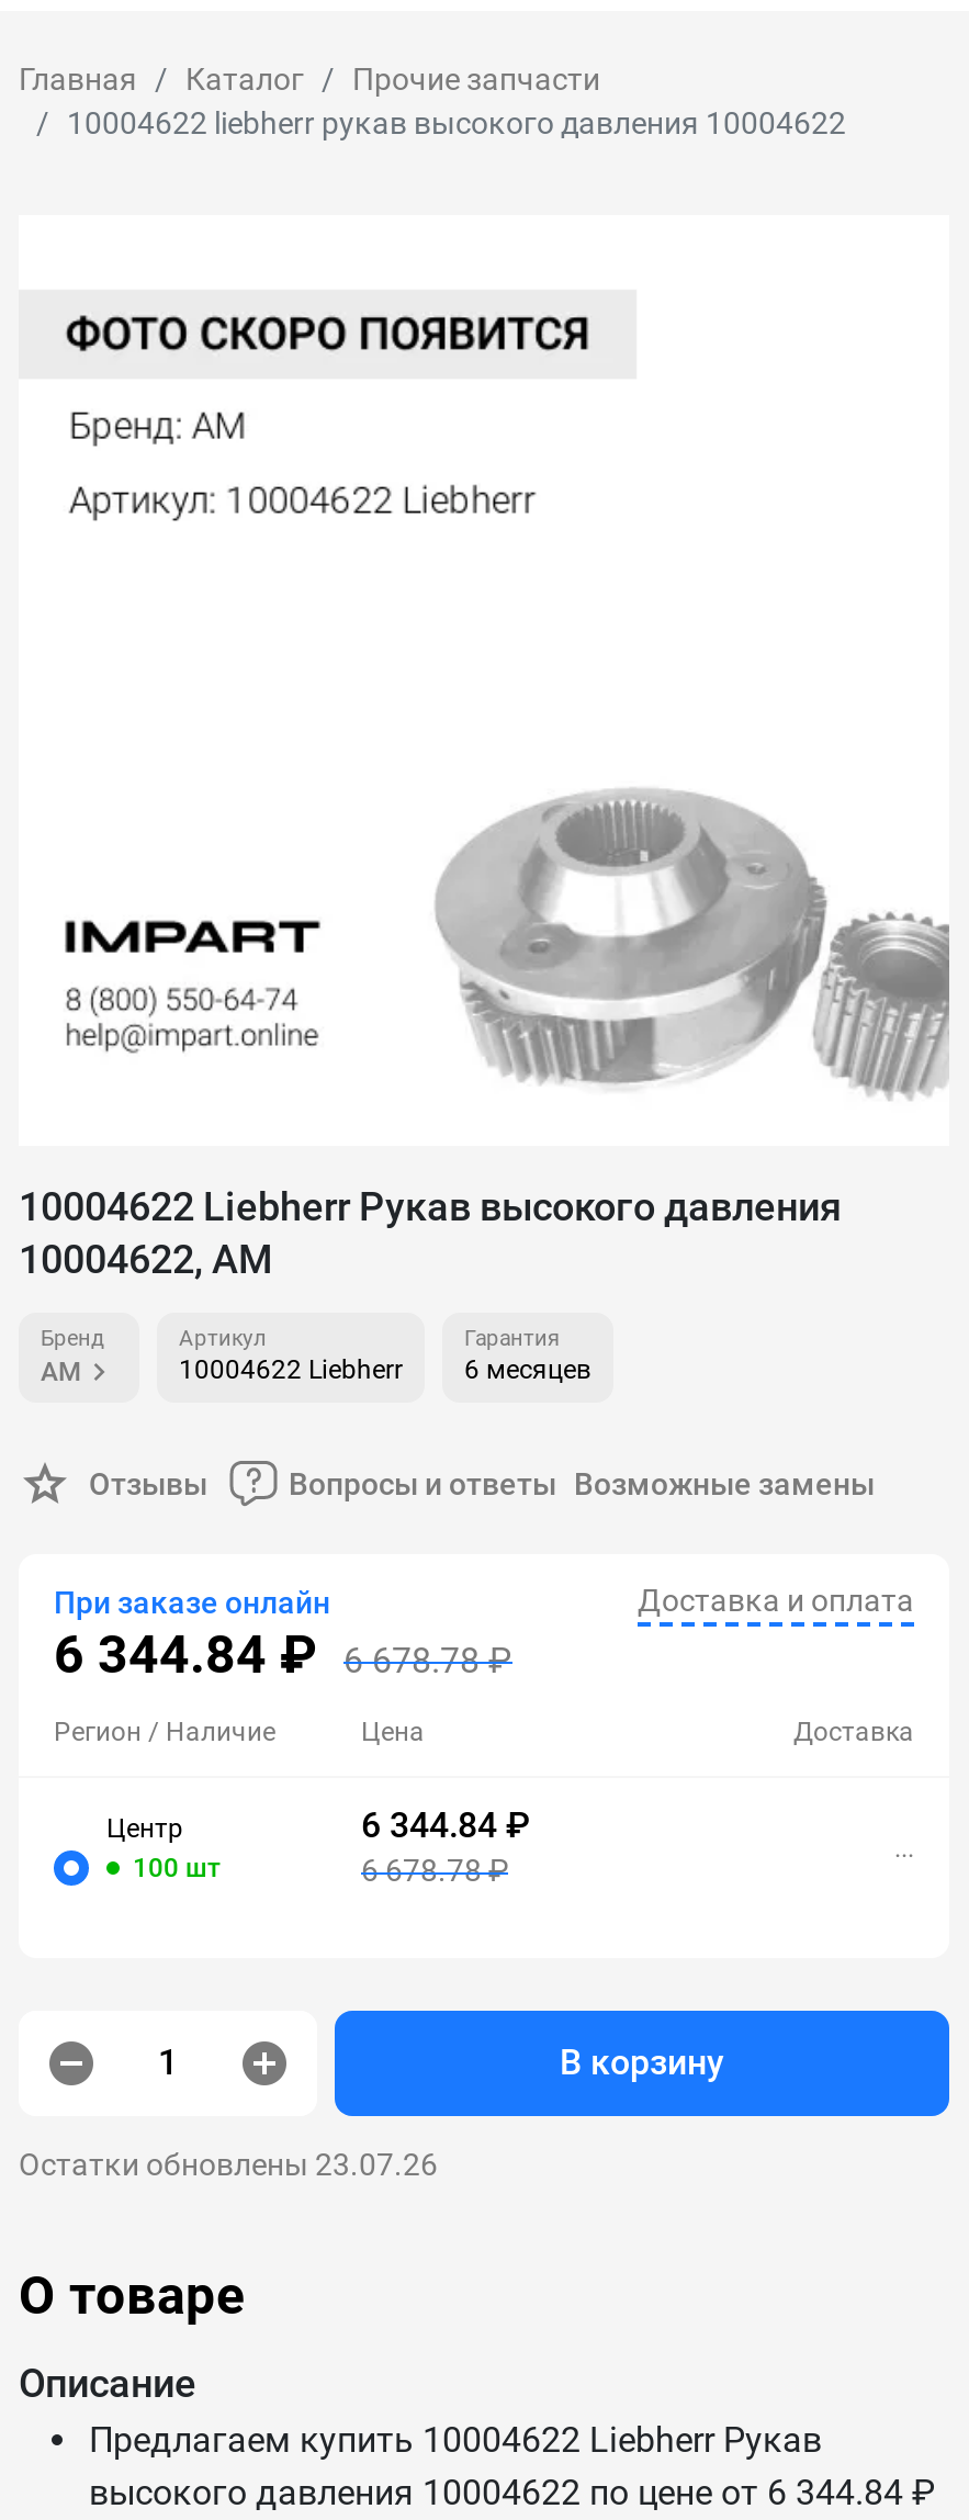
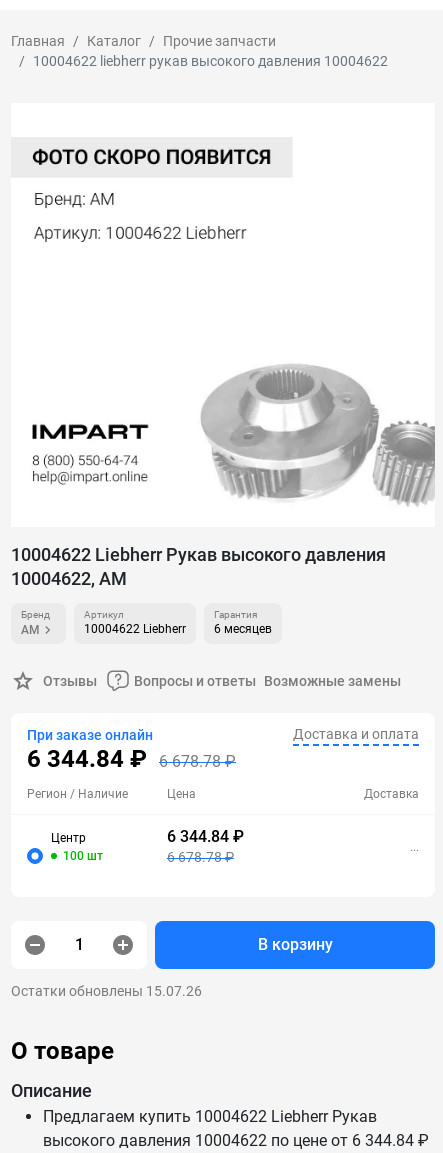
[19,2147,438,2182] Остатки обновлены 23.07.26 -> [11,983,202,999] Остатки обновлены 15.07.26

